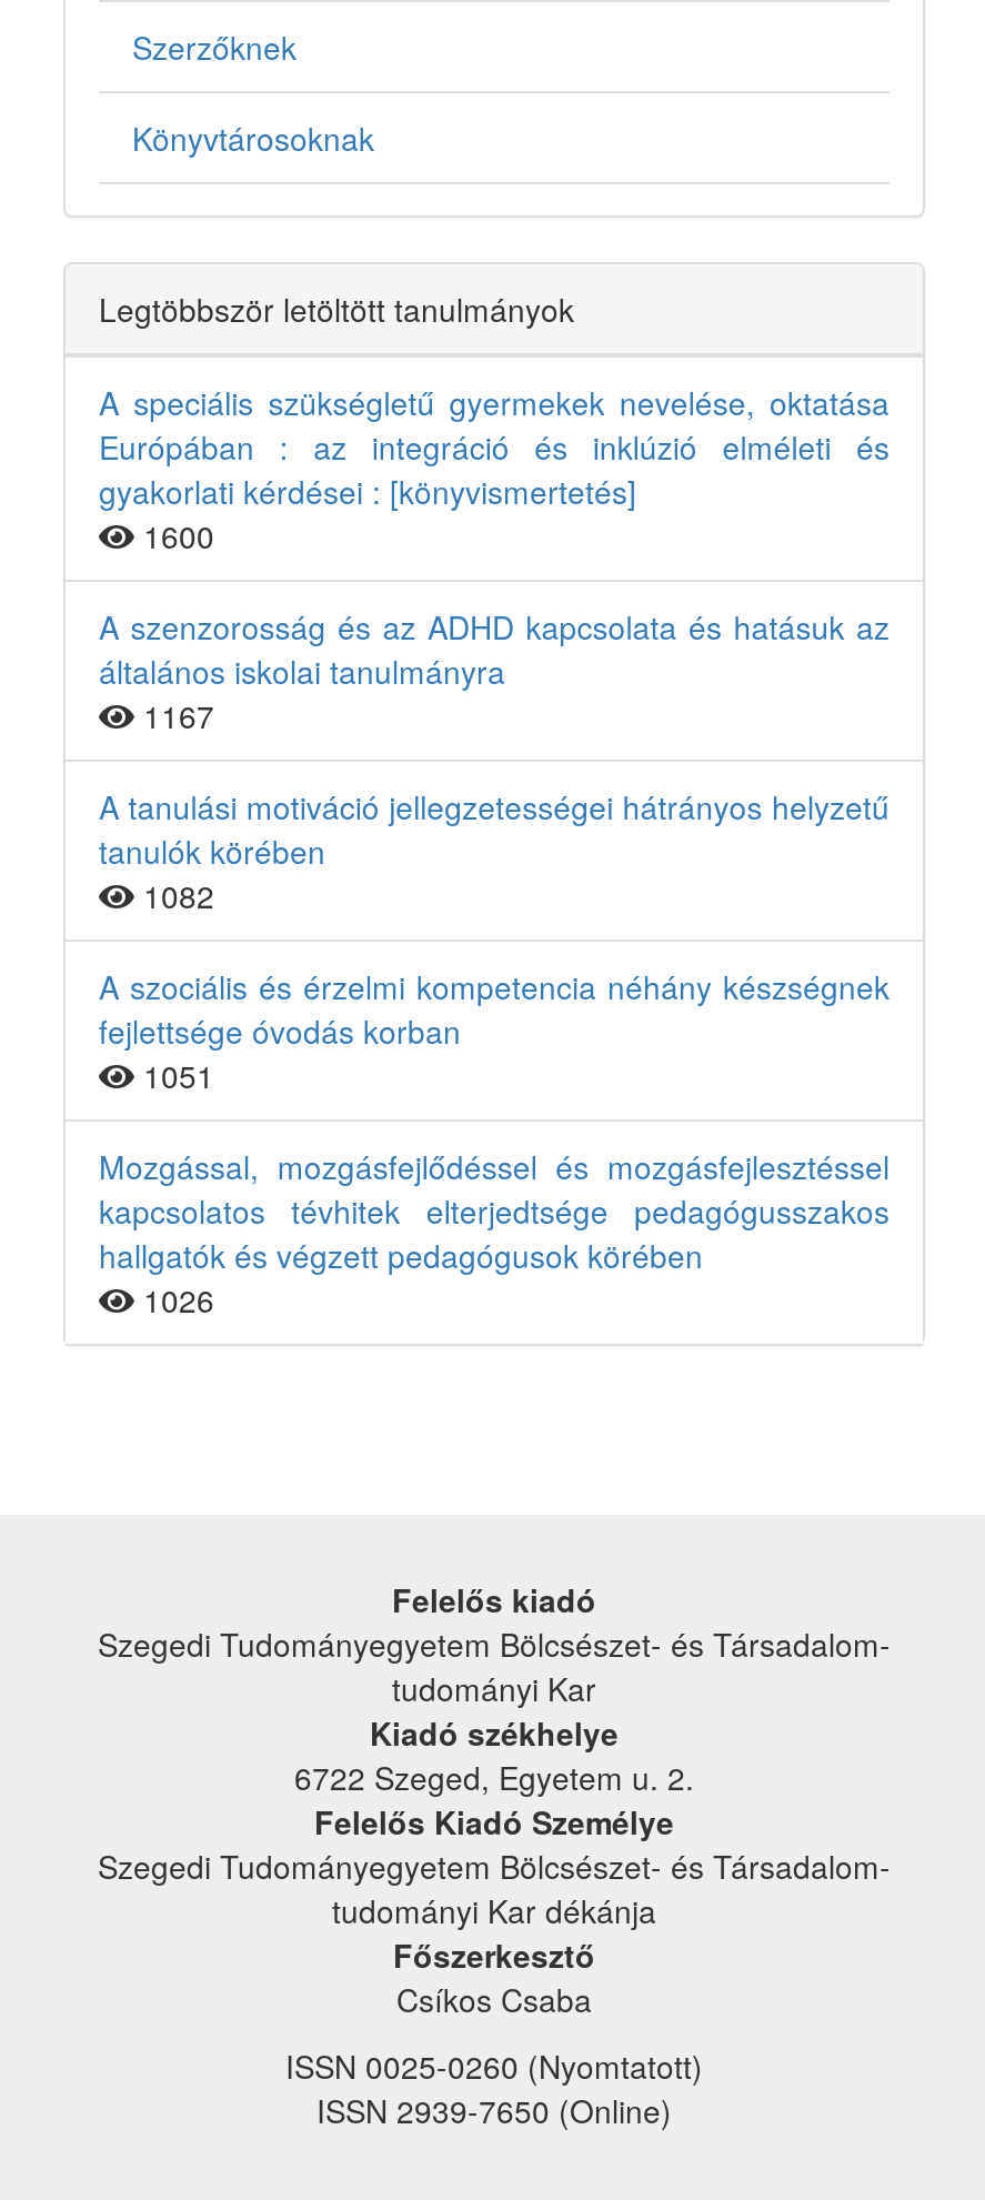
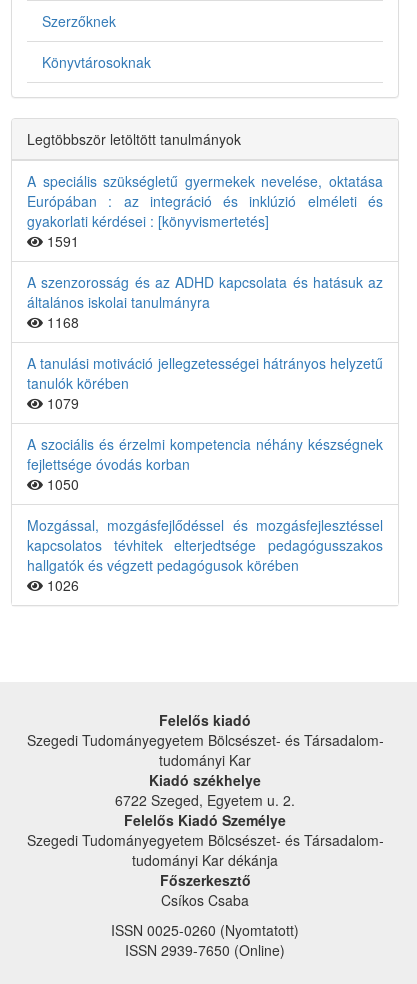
[134,513,214,557] 1600 -> [43,231,79,251] 1591
[134,693,214,737] 1167 -> [43,312,79,332] 1168
[134,873,214,917] 1082 -> [43,393,79,413] 1079
[134,1053,214,1097] 1051 -> [43,474,79,494] 1050

